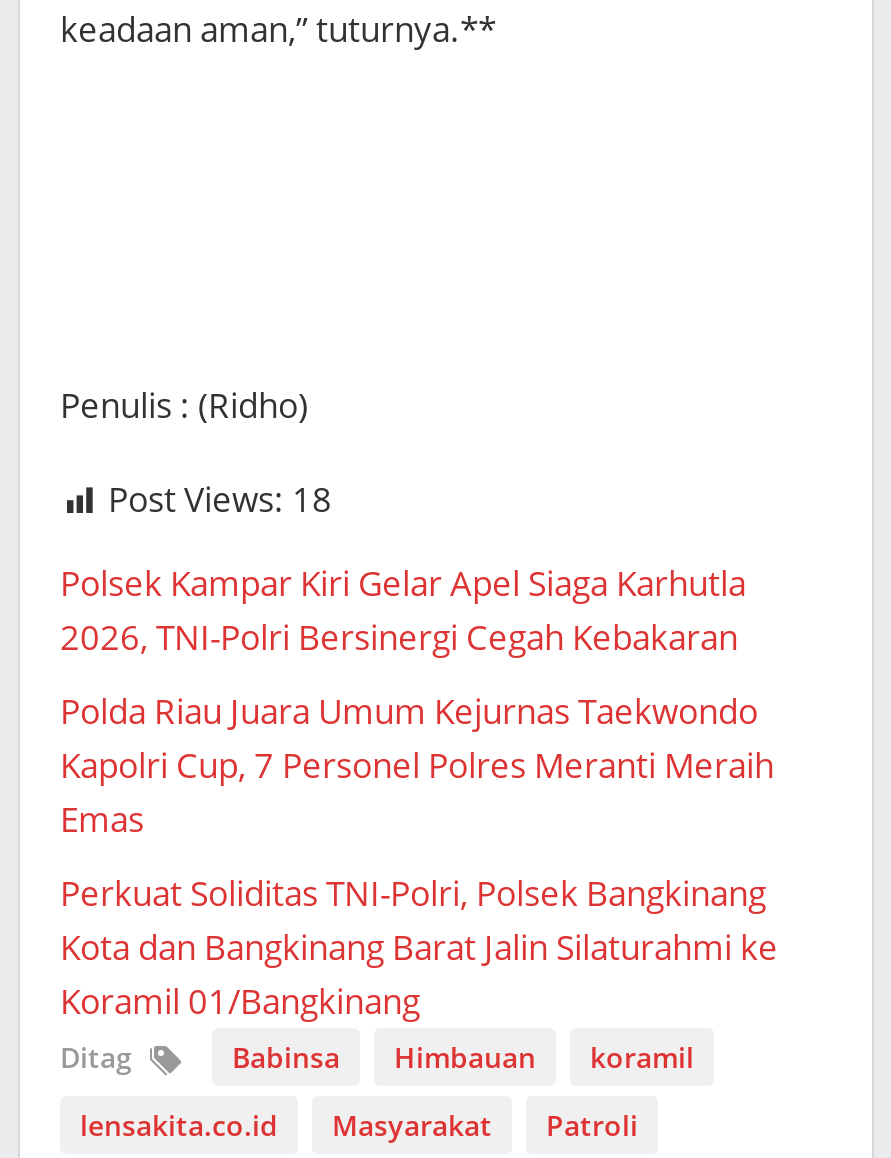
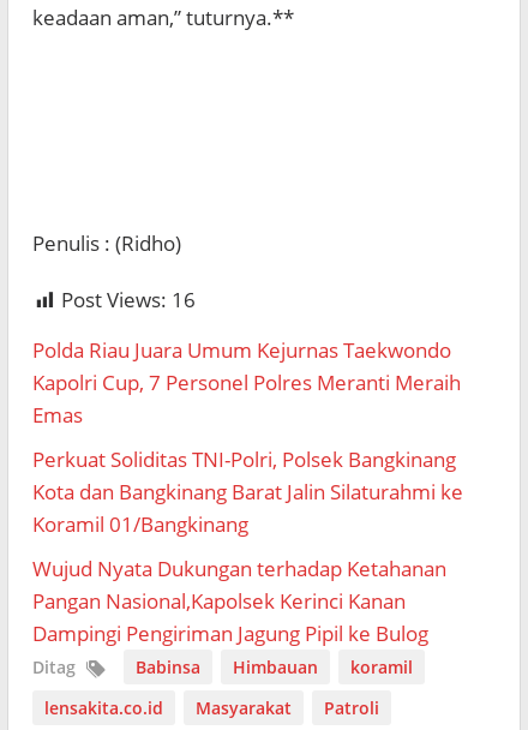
[60,477,746,661] Post Views: 18 | Polsek Kampar Kiri Gelar Apel Siaga Karhutla | 2026, TNI-Polri Bersinergi Cegah Kebakaran -> [61,286,196,314] Post Views: 16
moved [60,689,778,1025] -> [32,337,463,538]: Polda Riau Juara Umum Kejurnas Taekwondo | Kapolri Cup, 7 Personel Polres Meranti Meraih | Emas | Perkuat Soliditas TNI-Polri, Polsek Bangkinang | Kota dan Bangkinang Barat Jalin Silaturahmi ke | Koramil 01/Bangkinang
none -> [32,555,446,648] Wujud Nyata Dukungan terhadap Ketahanan | Pangan Nasional,Kapolsek Kerinci Kanan | Dampingi Pengiriman Jagung Pipil ke Bulog

